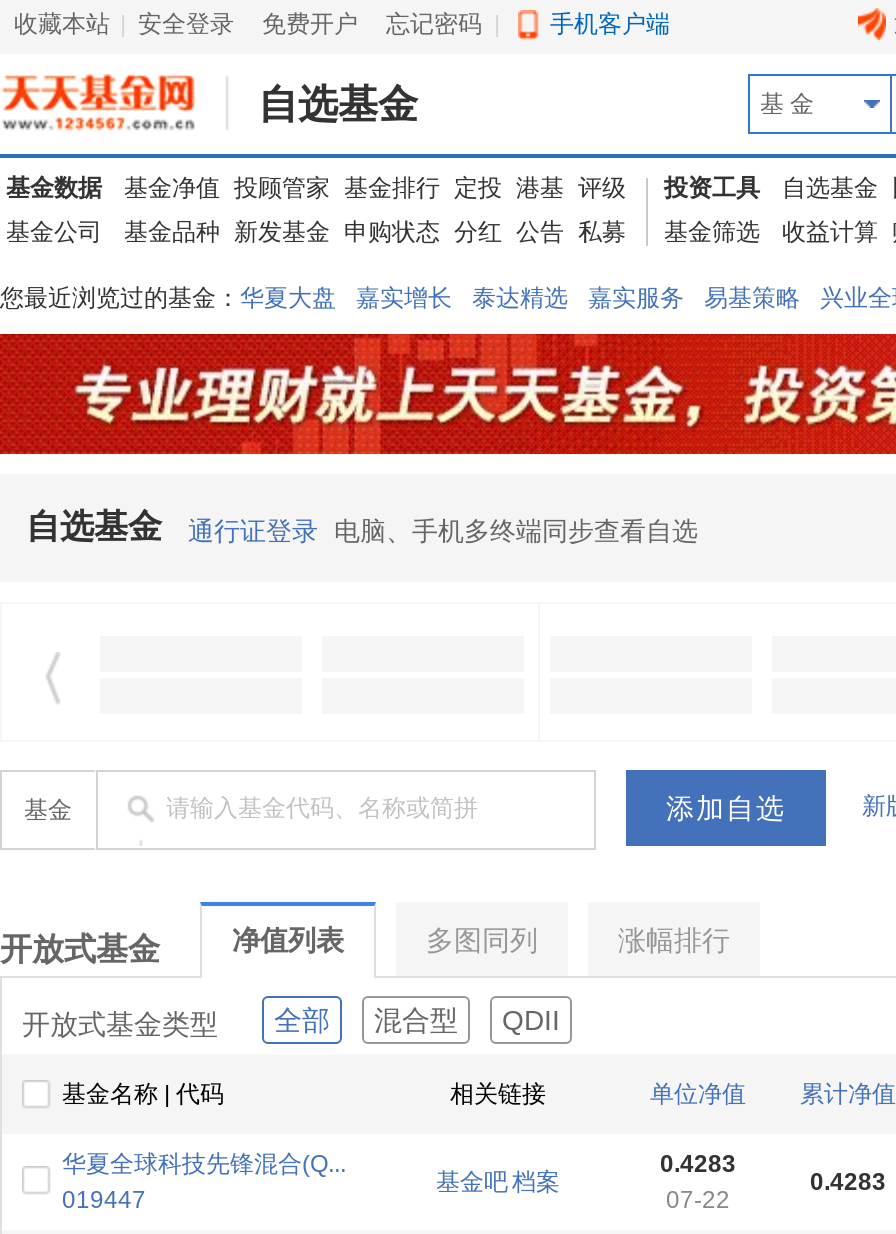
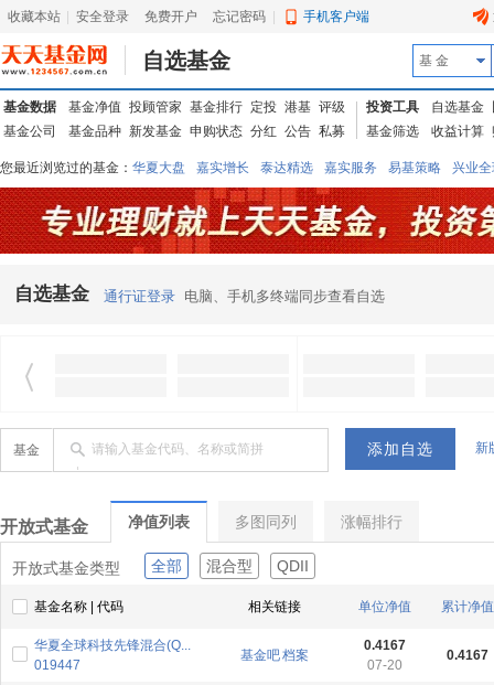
[660,1150,736,1178] 0.4283 -> [364,638,406,653] 0.4167
[810,1168,886,1196] 0.4283 -> [447,647,488,663] 0.4167
[666,1186,730,1214] 07-22 -> [367,657,402,673] 07-20

